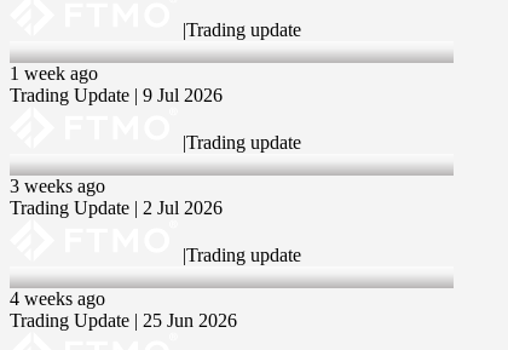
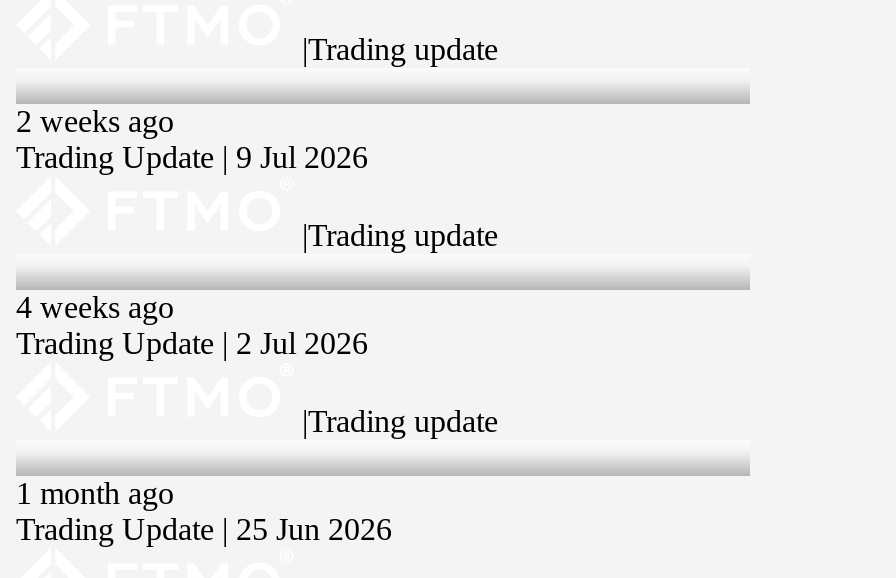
[10,63,98,84] 1 week ago -> [16,105,174,139] 2 weeks ago
[10,176,105,197] 3 weeks ago -> [16,291,174,325] 4 weeks ago
[10,289,105,309] 4 weeks ago -> [16,477,174,511] 1 month ago

